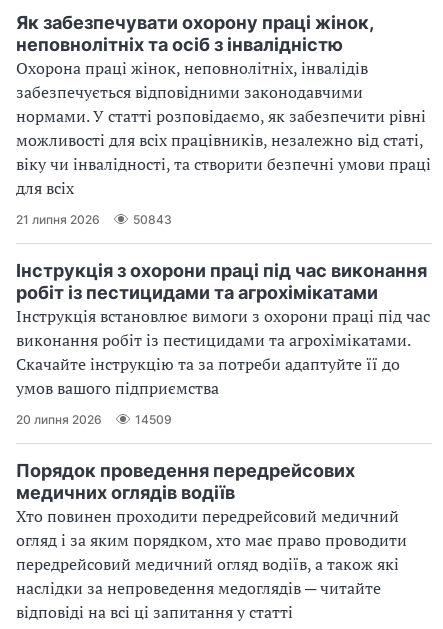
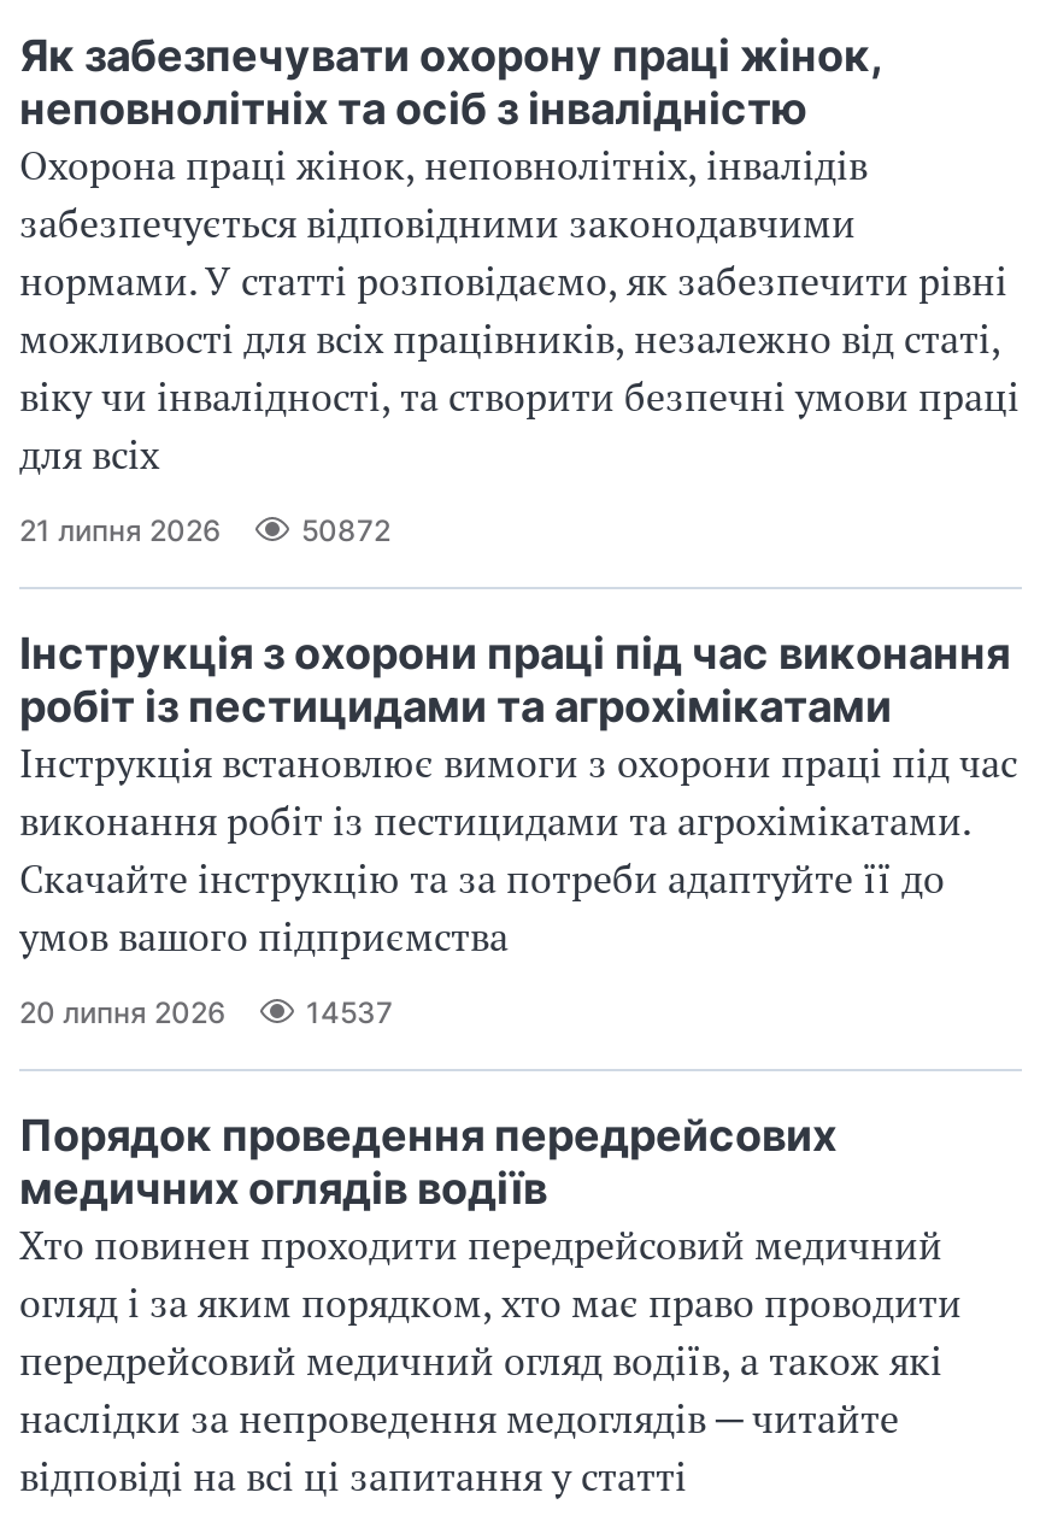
[133,212,172,227] 50843 -> [301,511,390,547] 50872
[135,412,172,427] 14509 -> [306,993,393,1029] 14537

